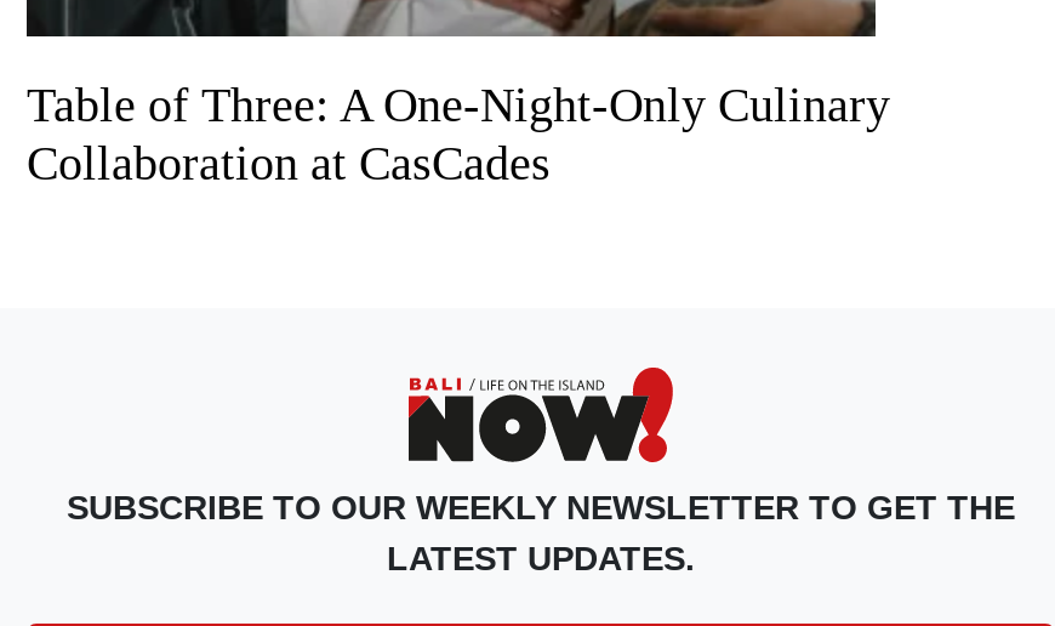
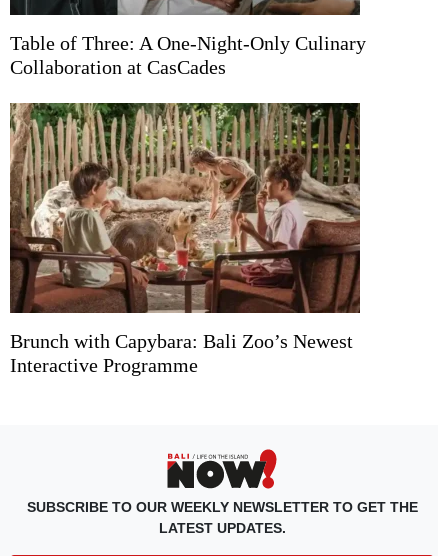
none -> [9,102,360,376] [image] | Brunch with Capybara: Bali Zoo’s Newest | Interactive Programme

